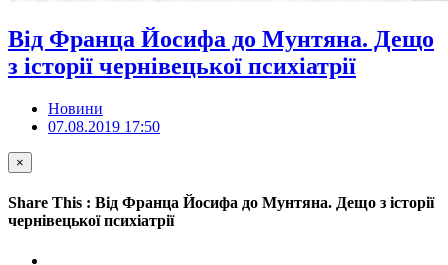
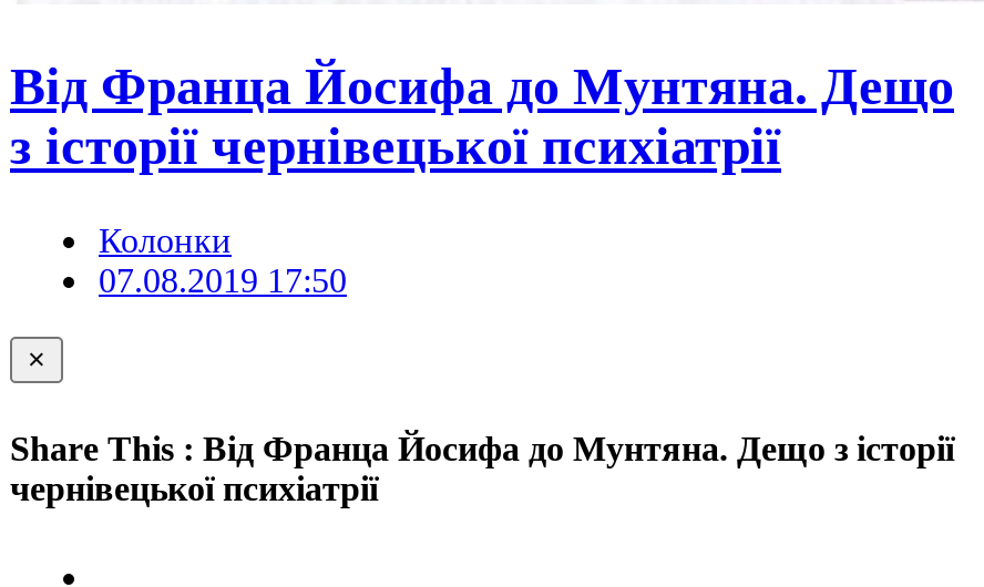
[48,100,103,117] Новини -> [99,222,232,259] Колонки

